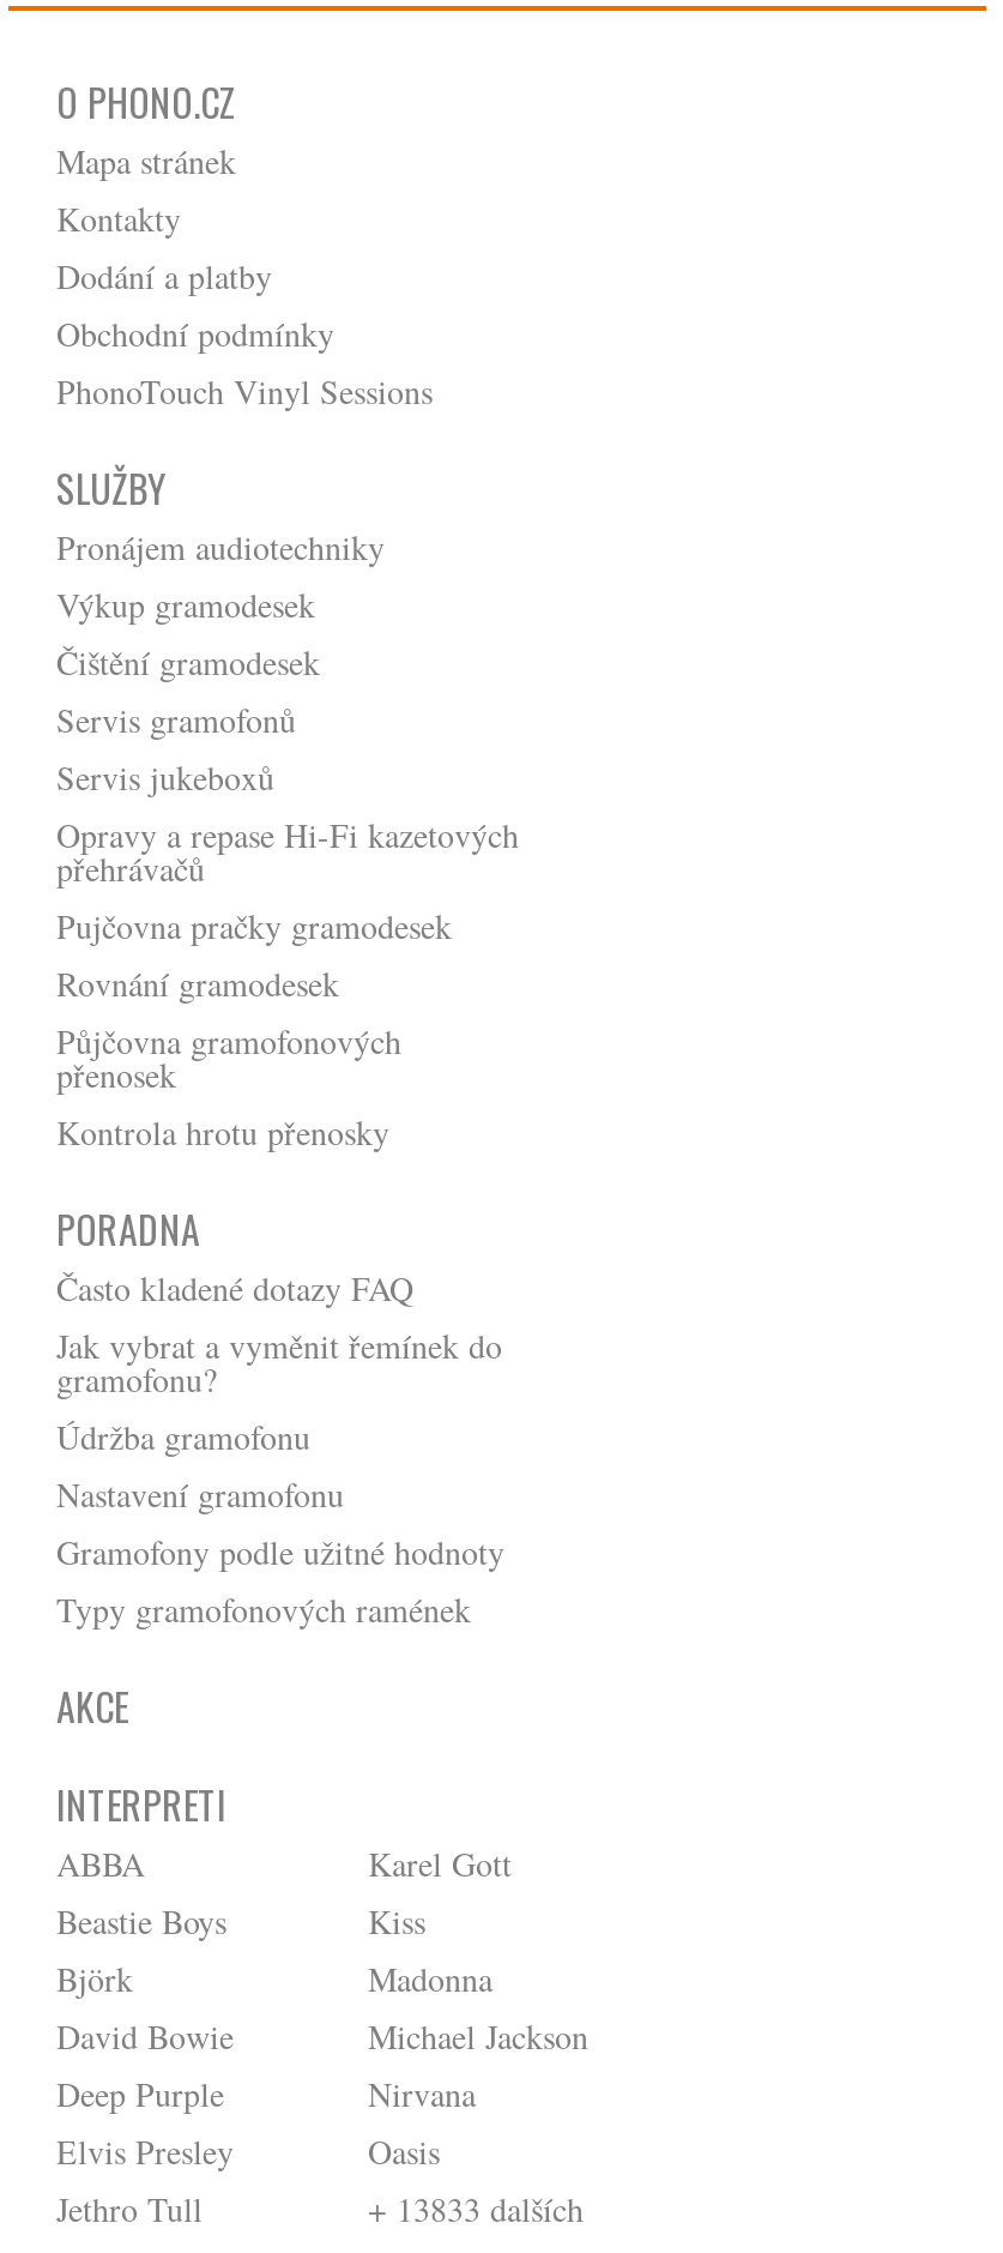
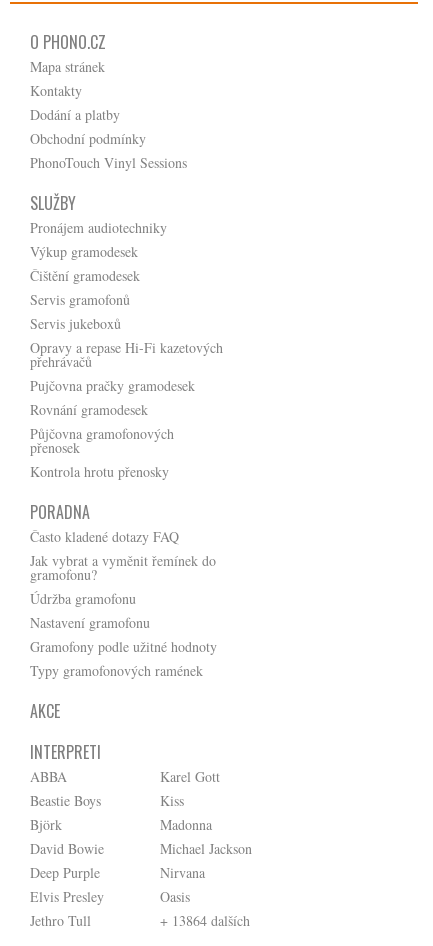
[368,2186,584,2231] + 13833 dalších -> [160,911,250,930] + 13864 dalších

